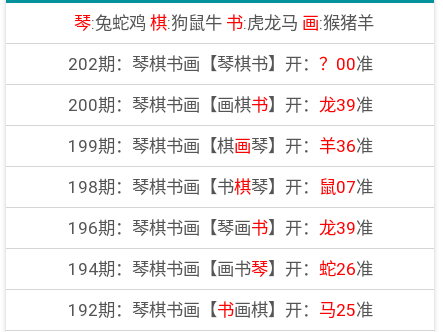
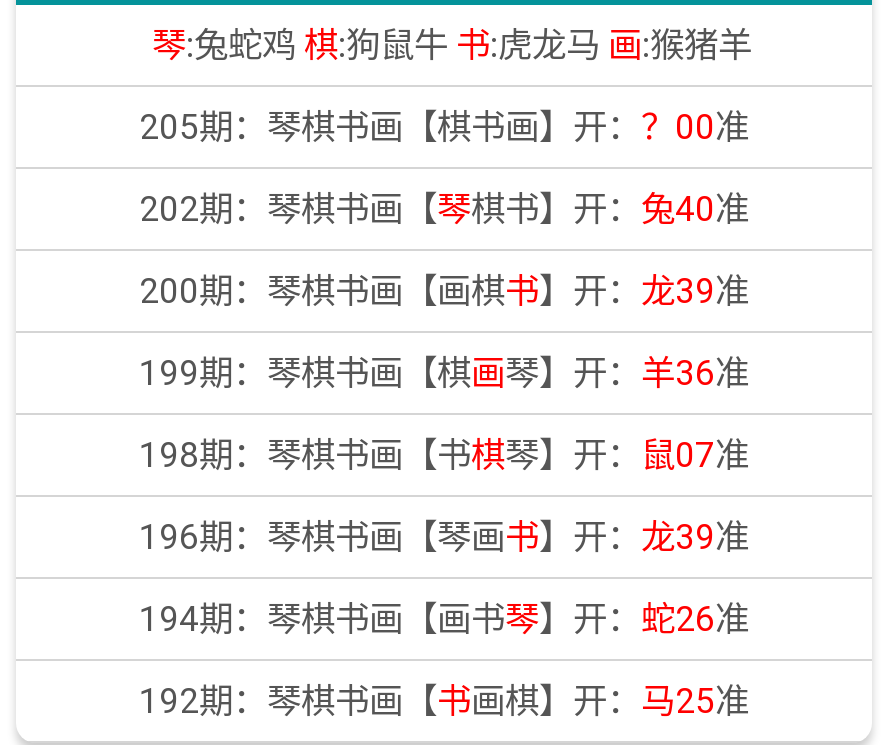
[67,54,372,74] 202期：琴棋书画【琴棋书】开：？00准 -> [139,106,749,228] 205期：琴棋书画【棋书画】开：？00准 | 202期：琴棋书画【琴棋书】开：兔40准

